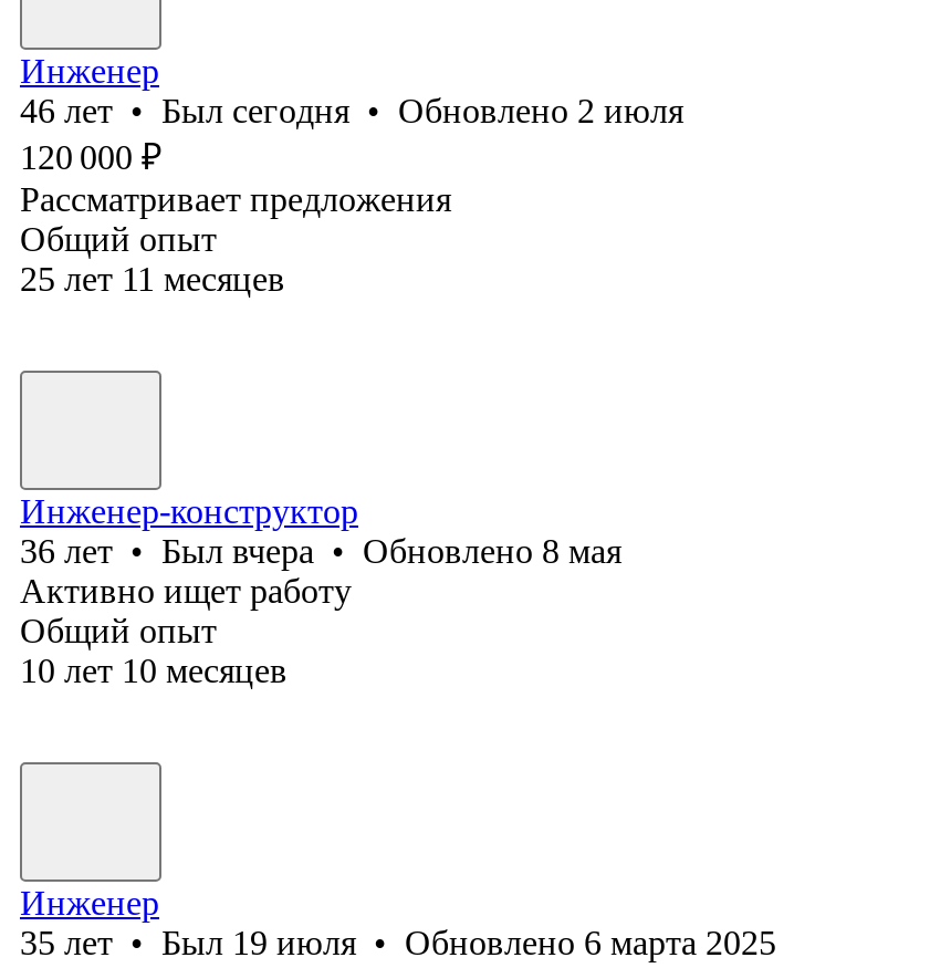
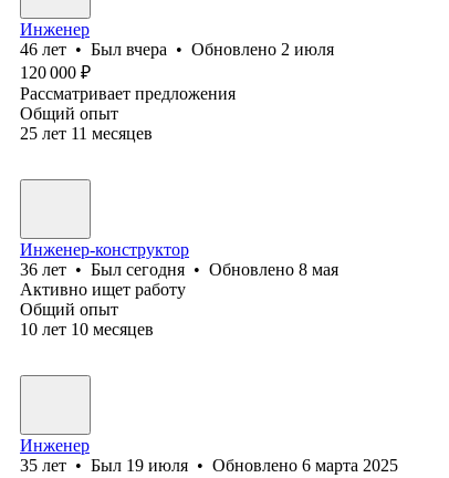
[20,92,683,129] 46 лет • Был сегодня • Обновлено 2 июля -> [20,40,334,59] 46 лет • Был вчера • Обновлено 2 июля
[20,532,621,570] 36 лет • Был вчера • Обновлено 8 мая -> [20,260,338,279] 36 лет • Был сегодня • Обновлено 8 мая

